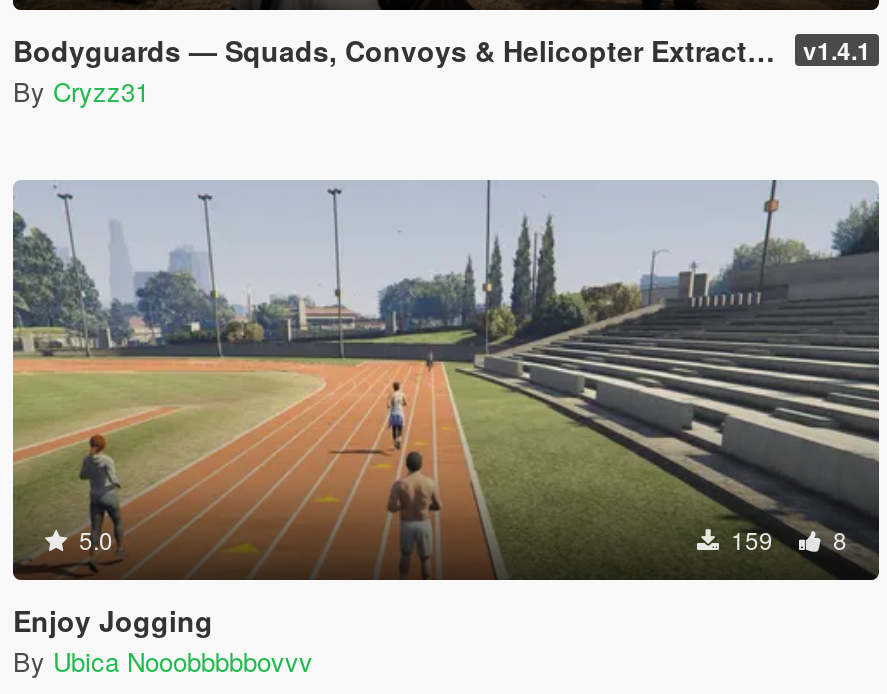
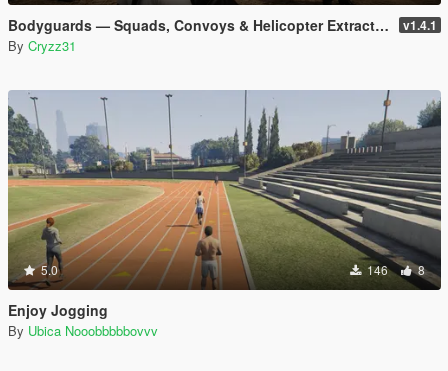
[725,522,847,556] 159 8 -> [364,261,425,278] 146 8

